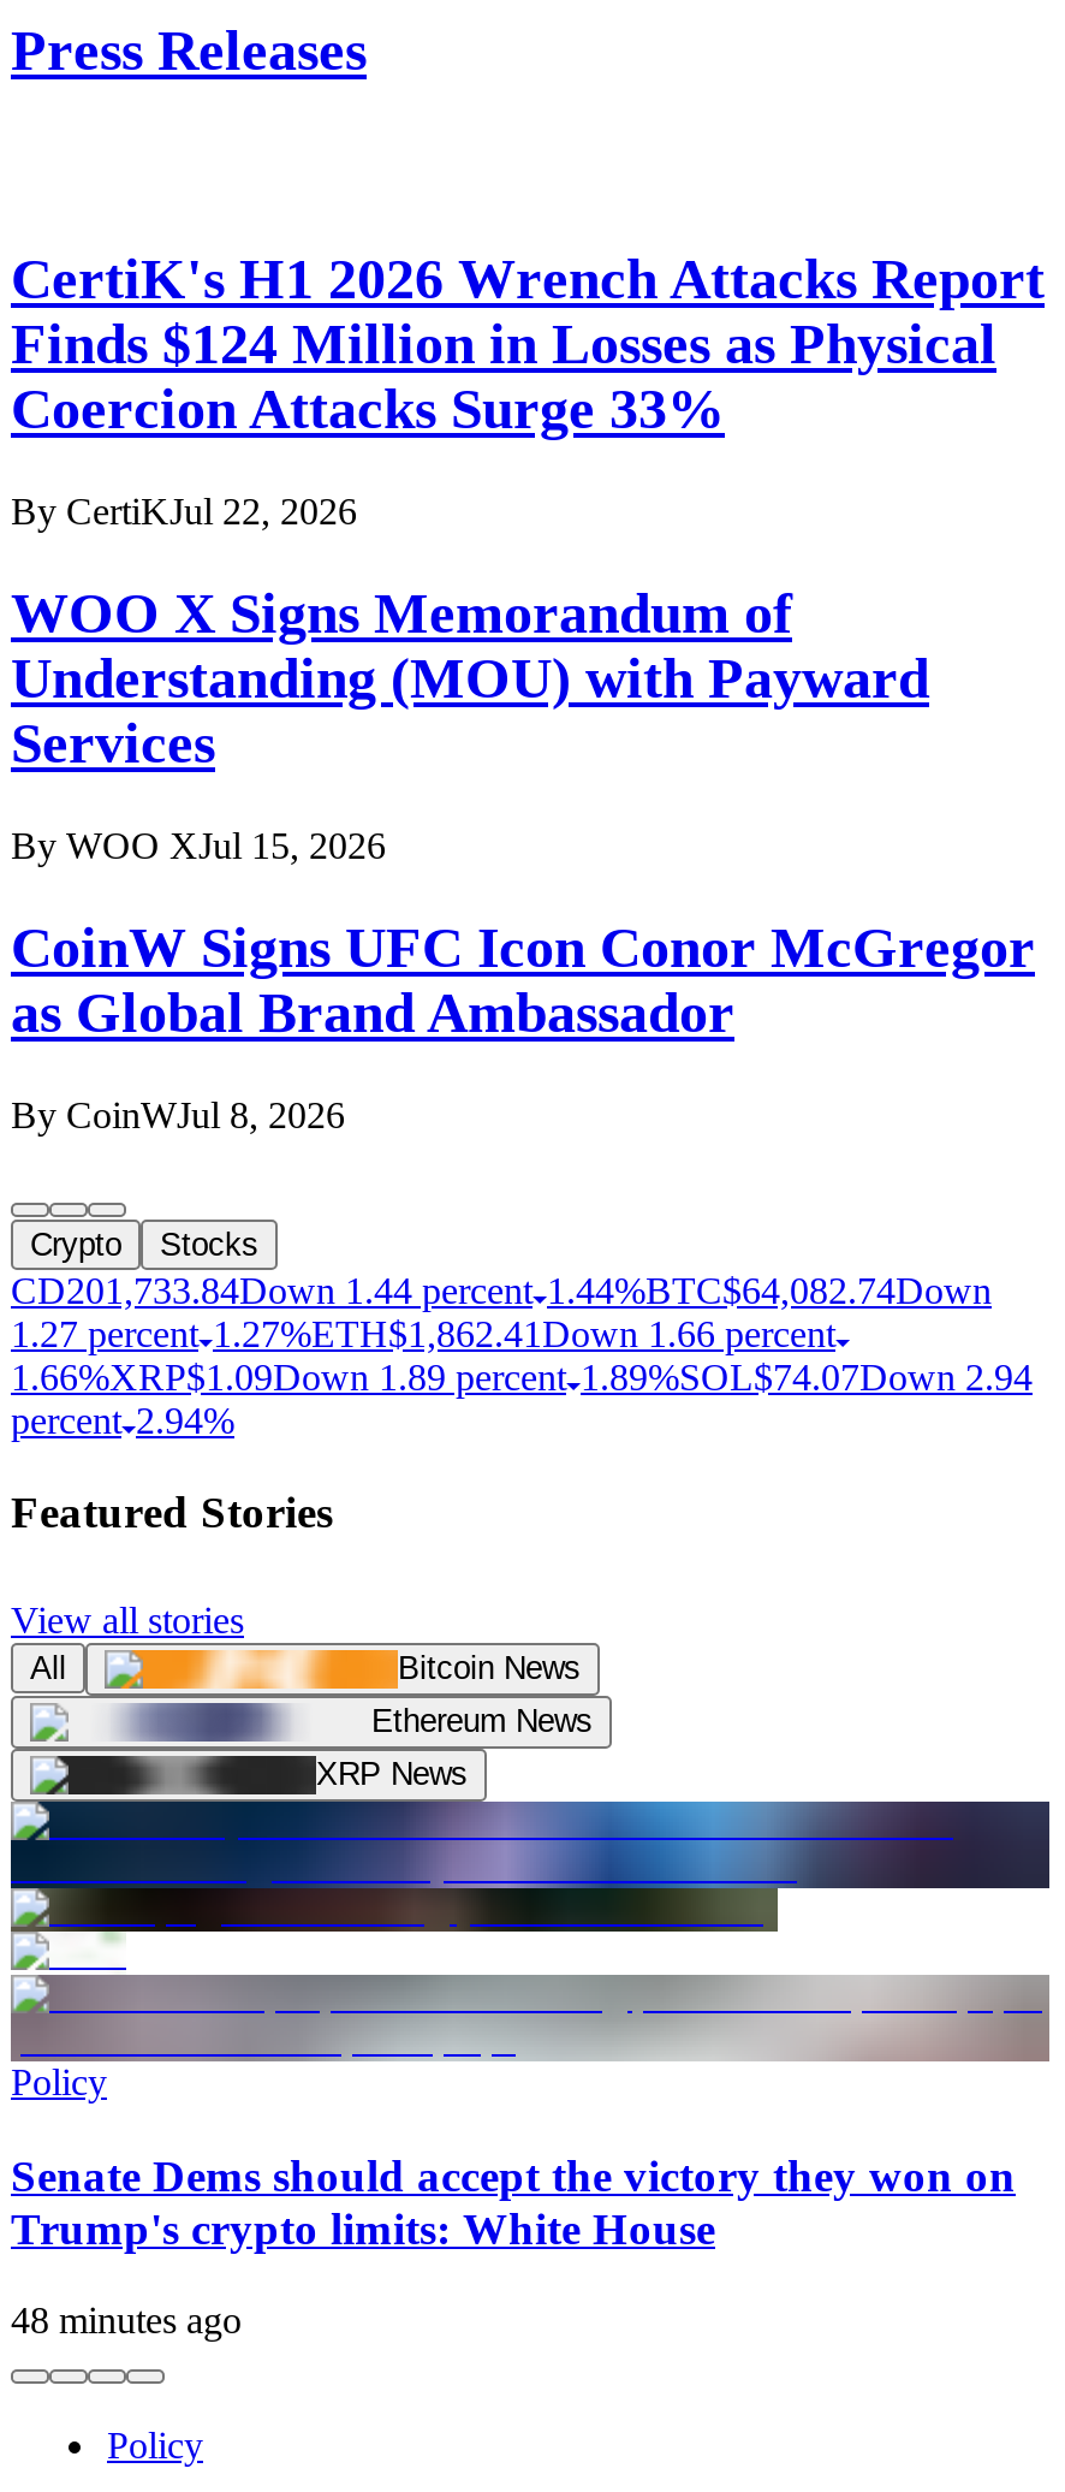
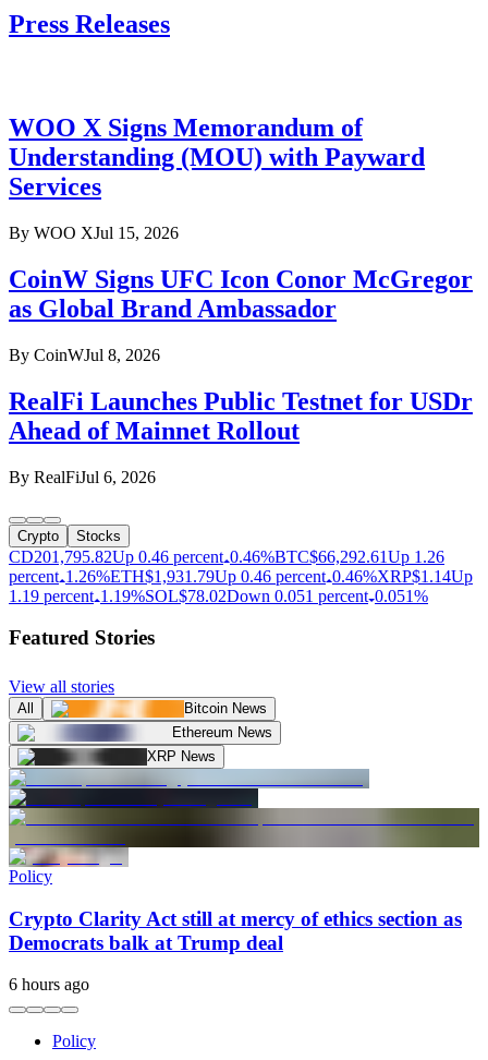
[11,248,1045,532] CertiK's H1 2026 Wrench Attacks Report | Finds $124 Million in Losses as Physical | Coercion Attacks Surge 33% | By CertiKJul 22, 2026 -> none
moved [11,582,1035,1134] -> [9,114,473,364]: WOO X Signs Memorandum of | Understanding (MOU) with Payward | Services | By WOO XJul 15, 2026 | CoinW Signs UFC Icon Conor McGregor | as Global Brand Ambassador | By CoinWJul 8, 2026
none -> [9,387,473,486] RealFi Launches Public Testnet for USDr | Ahead of Mainnet Rollout | By RealFiJul 6, 2026
[11,1269,1033,1440] CD201,733.84Down 1.44 percent 1.44%BTC$64,082.74Down | 1.27 percent 1.27%ETH$1,862.41 Down 1.66 percent | 1.66%XRP$1.09Down 1.89 percent 1.89%SOL $74.07Down 2.94 | percent 2.94% -> [9,547,473,605] CD201,795.82Up 0.46 percent 0.46%BTC$66,292.61 Up 1.26 | percent 1.26%ETH$1,931.79 Up 0.46 percent 0.46%XRP$1.14 Up | 1.19 percent 1.19%SOL $78.02Down 0.051 percent 0.051%
[11,1799,1052,2253] [image] | Senate Dems should accept the victory they won on | Trump's crypto limits: White House -> [9,768,480,954] [image] | Crypto Clarity Act still at mercy of ethics section as | Democrats balk at Trump deal
[11,2301,242,2342] 48 minutes ago -> [9,975,89,994] 6 hours ago

